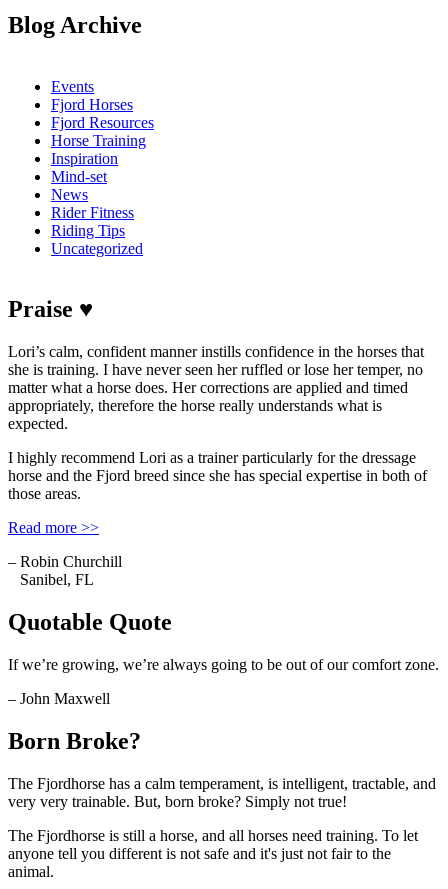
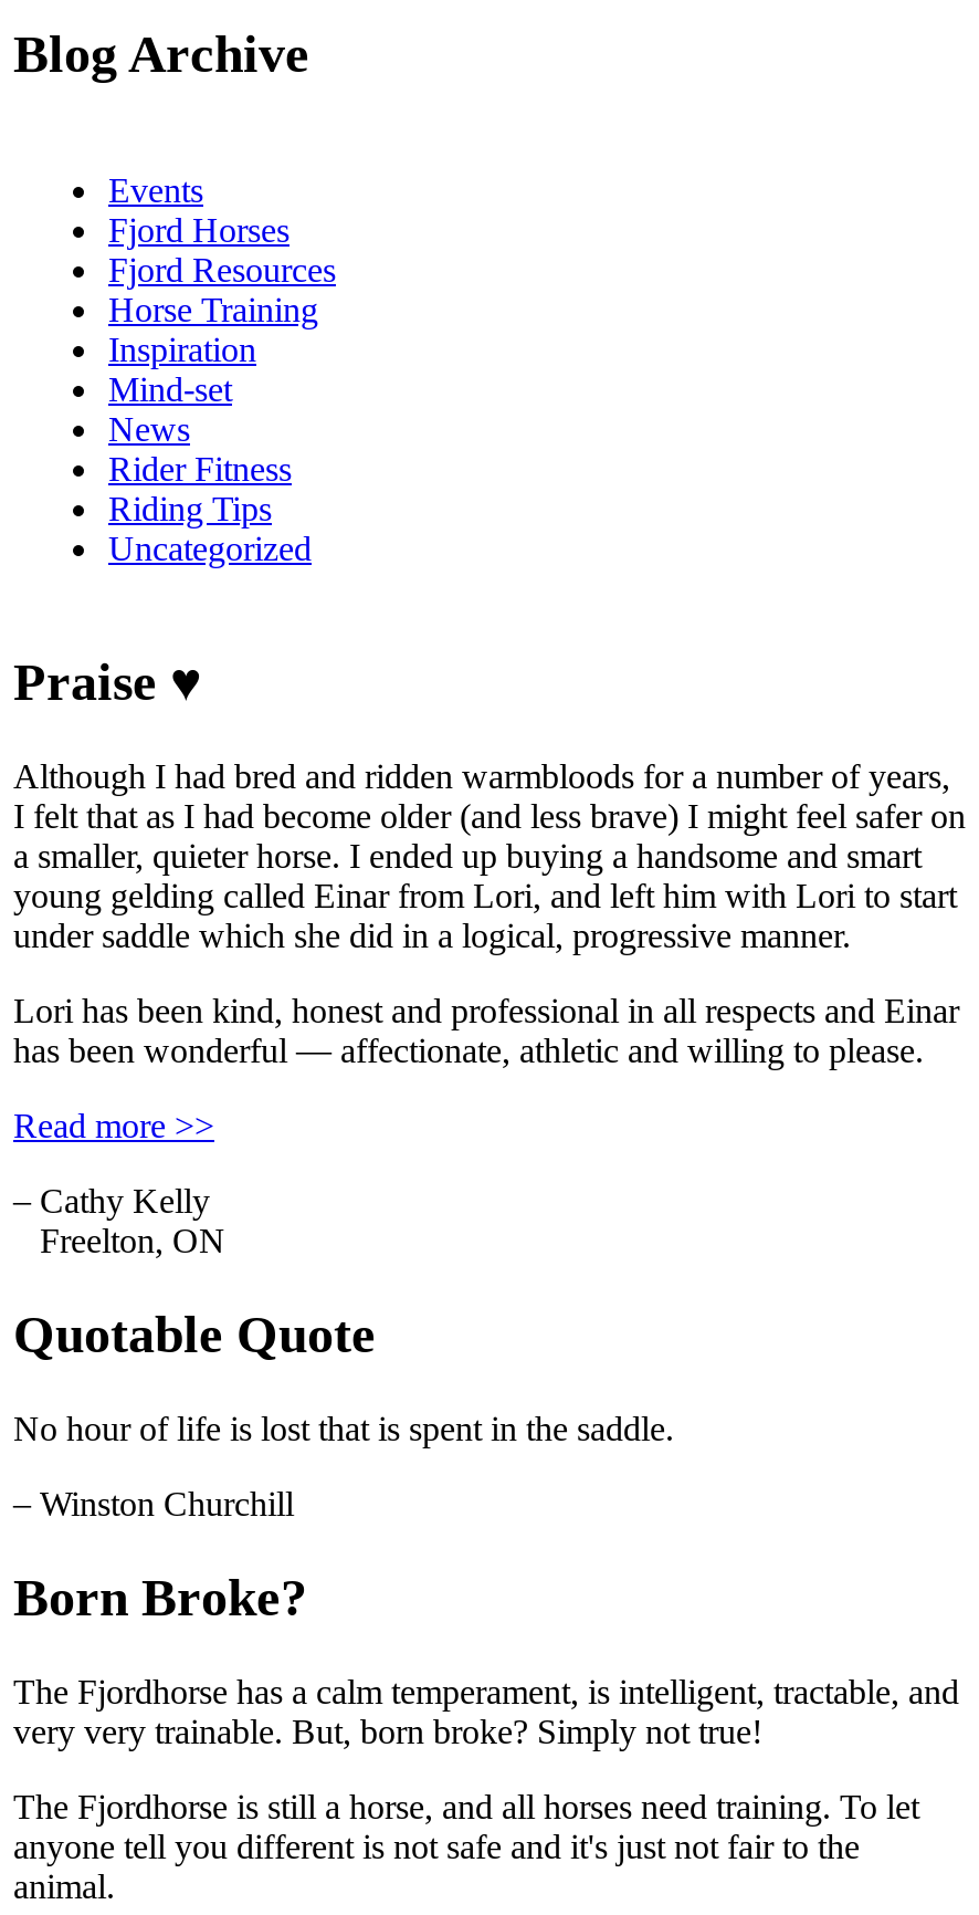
[8,343,424,432] Lori’s calm, confident manner instills confidence in the horses that | she is training. I have never seen her ruffled or lose her temper, no | matter what a horse does. Her corrections are applied and timed | appropriately, therefore the horse really understands what is | expected. -> [13,758,966,955] Although I had bred and ridden warmbloods for a number of years, | I felt that as I had become older (and less brave) I might feel safer on | a smaller, quieter horse. I ended up buying a handsome and smart | young gelding called Einar from Lori, and left him with Lori to start | under saddle which she did in a logical, progressive manner.
[8,449,427,502] I highly recommend Lori as a trainer particularly for the dressage | horse and the Fjord breed since she has special expertise in both of | those areas. -> [13,993,959,1070] Lori has been kind, honest and professional in all respects and Einar | has been wonderful — affectionate, athletic and willing to please.
[8,553,122,588] – Robin Churchill | Sanibel, FL -> [13,1183,225,1260] – Cathy Kelly | Freelton, ON
[8,656,439,673] If we’re growing, we’re always going to be out of our comfort zone. -> [13,1410,674,1448] No hour of life is lost that is spent in the saddle.
[8,690,110,707] – John Maxwell -> [13,1485,294,1523] – Winston Churchill

